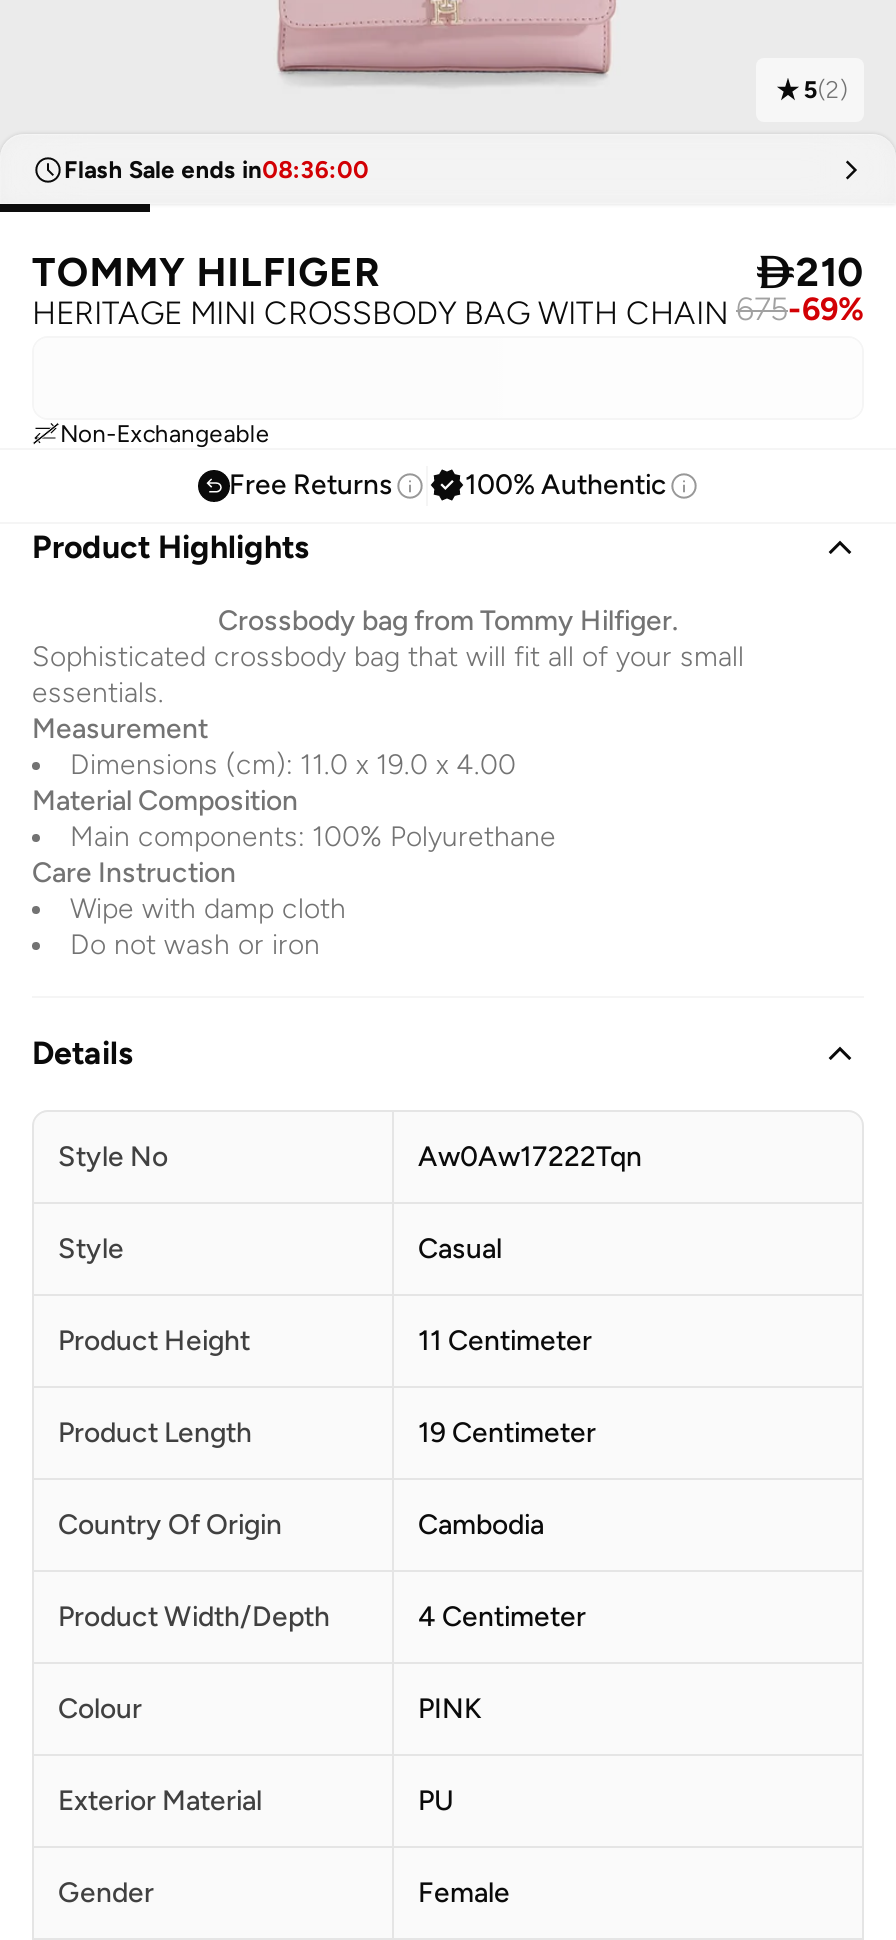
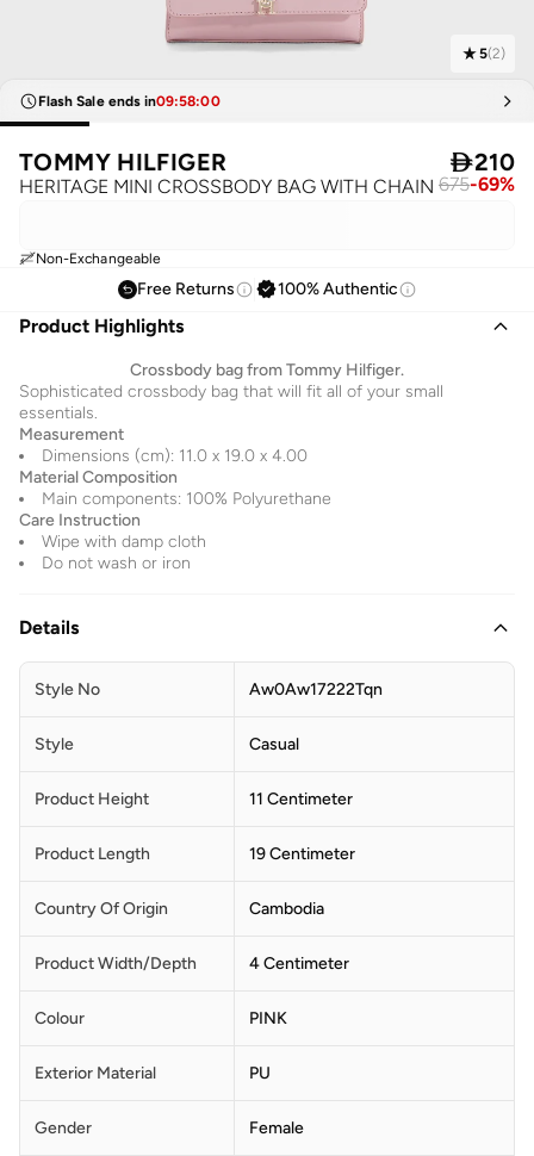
[64,156,369,184] Flash Sale ends in08:36:00 -> [38,93,220,110] Flash Sale ends in09:58:00

